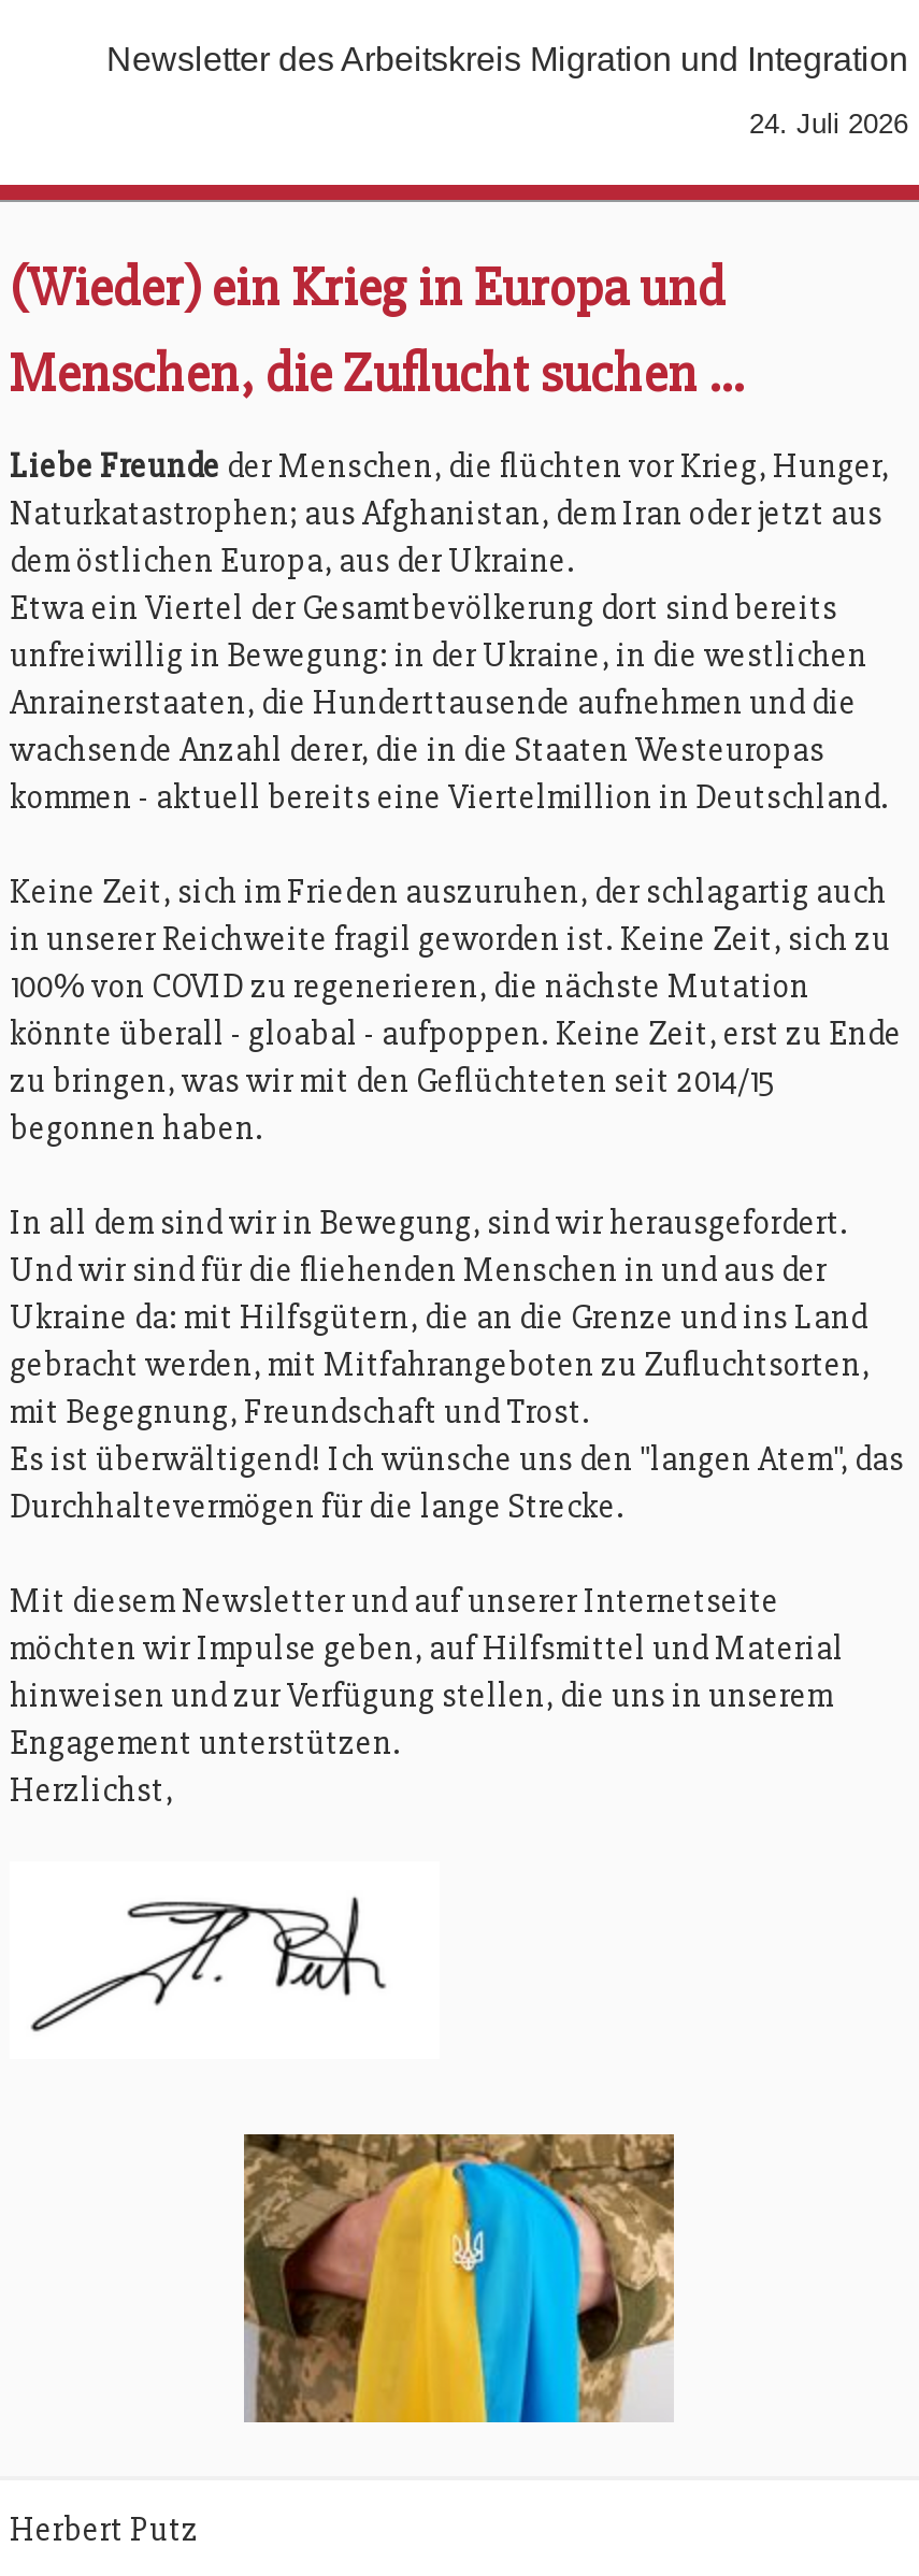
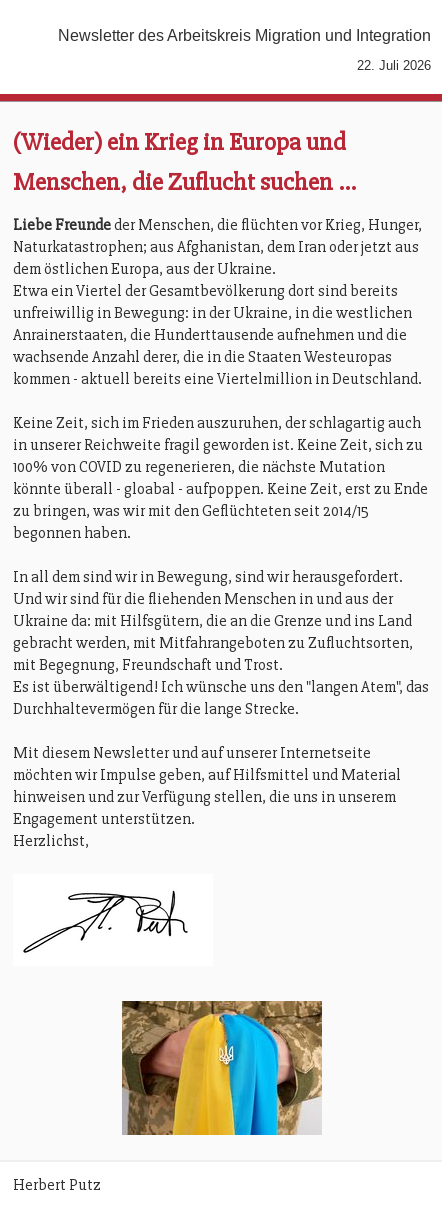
[749,107,908,140] 24. Juli 2026 -> [357,58,431,73] 22. Juli 2026

